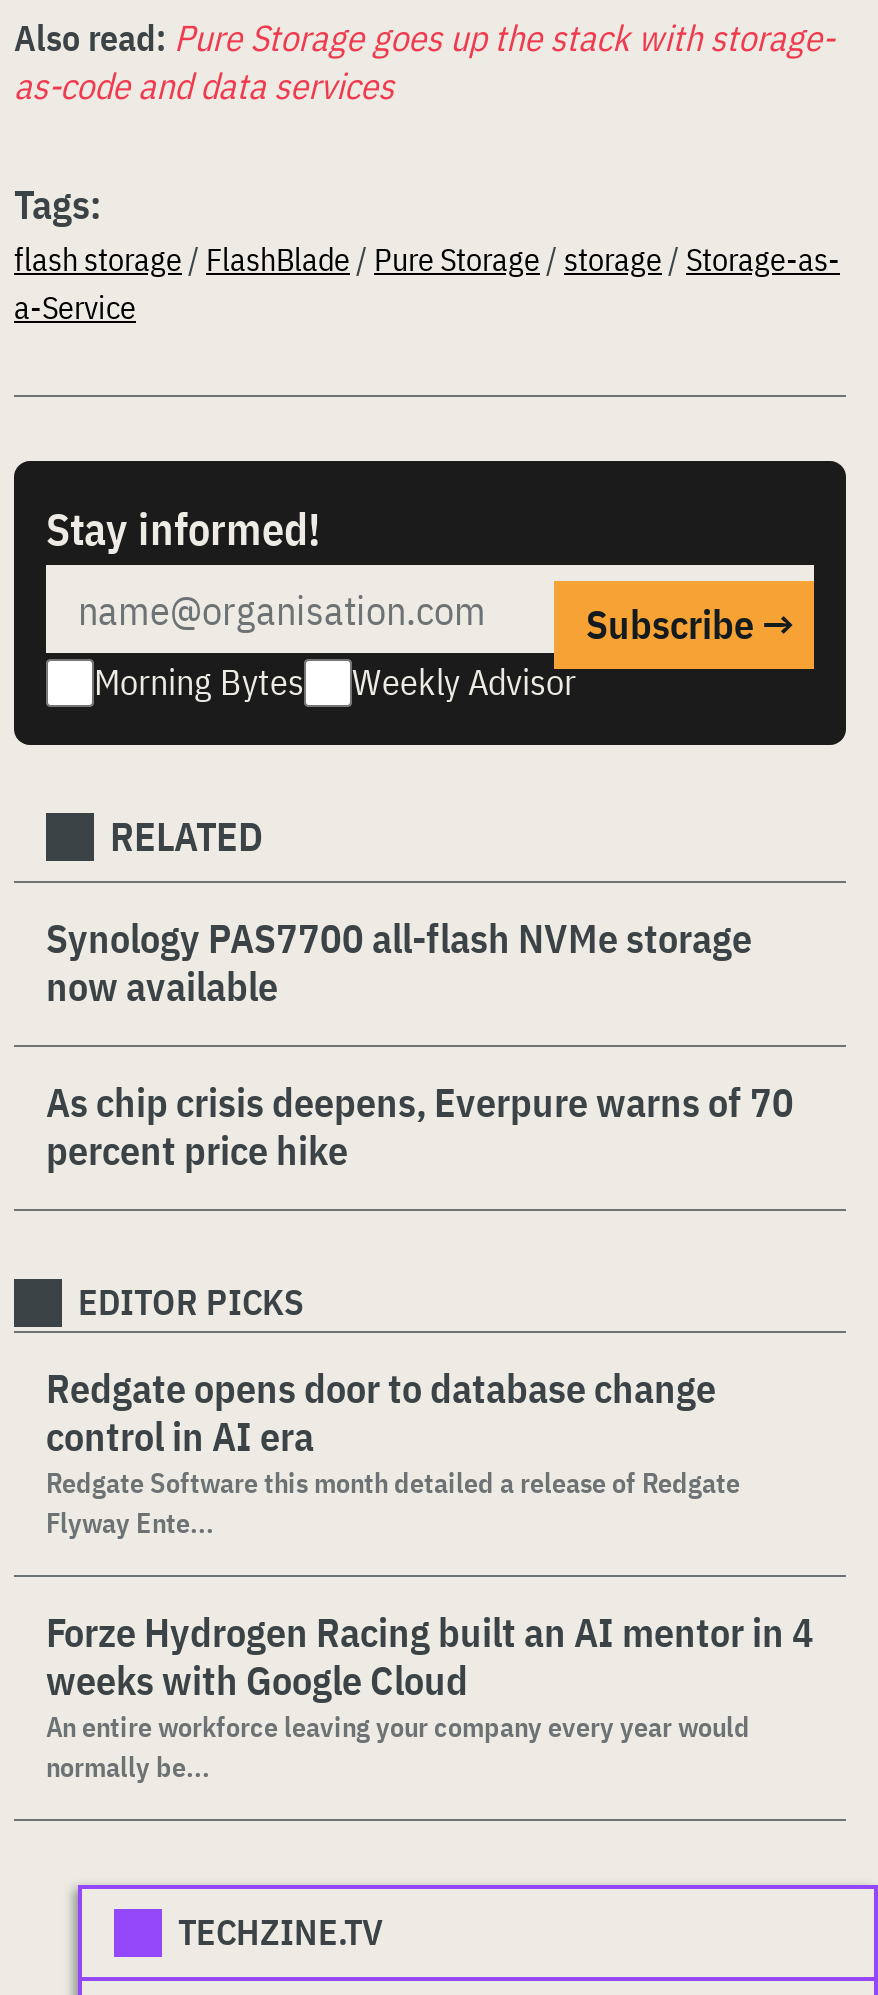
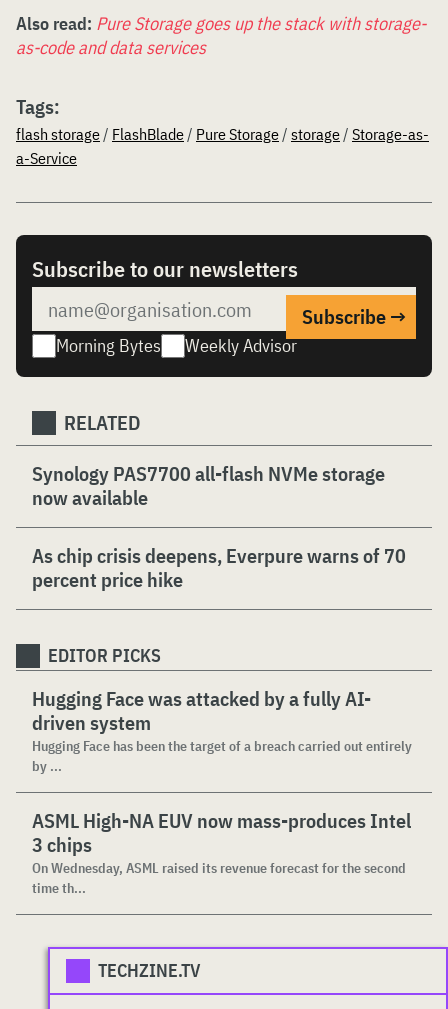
[46,499,320,557] Stay informed! -> [32,254,298,283] Subscribe to our newsletters
[46,1361,740,1541] Redgate opens door to database change | control in AI era | Redgate Software this month detailed a release of Redgate | Flyway Ente... -> [32,685,412,775] Hugging Face was attacked by a fully AI- | driven system | Hugging Face has been the target of a breach carried out entirely | by ...
[46,1605,814,1785] Forze Hydrogen Racing built an AI mentor in 4 | weeks with Google Cloud | An entire workforce leaving your company every year would | normally be... -> [32,807,411,897] ASML High-NA EUV now mass-produces Intel | 3 chips | On Wednesday, ASML raised its revenue forecast for the second | time th...

